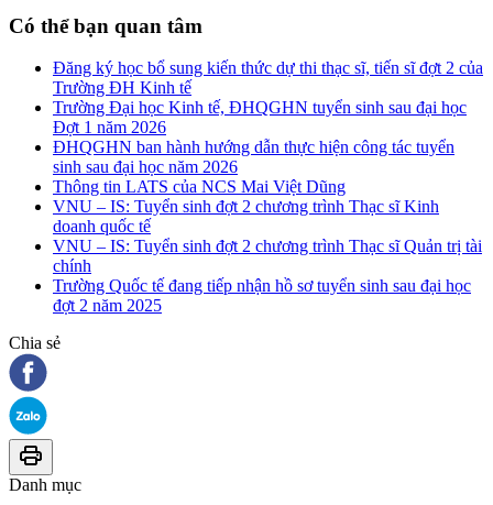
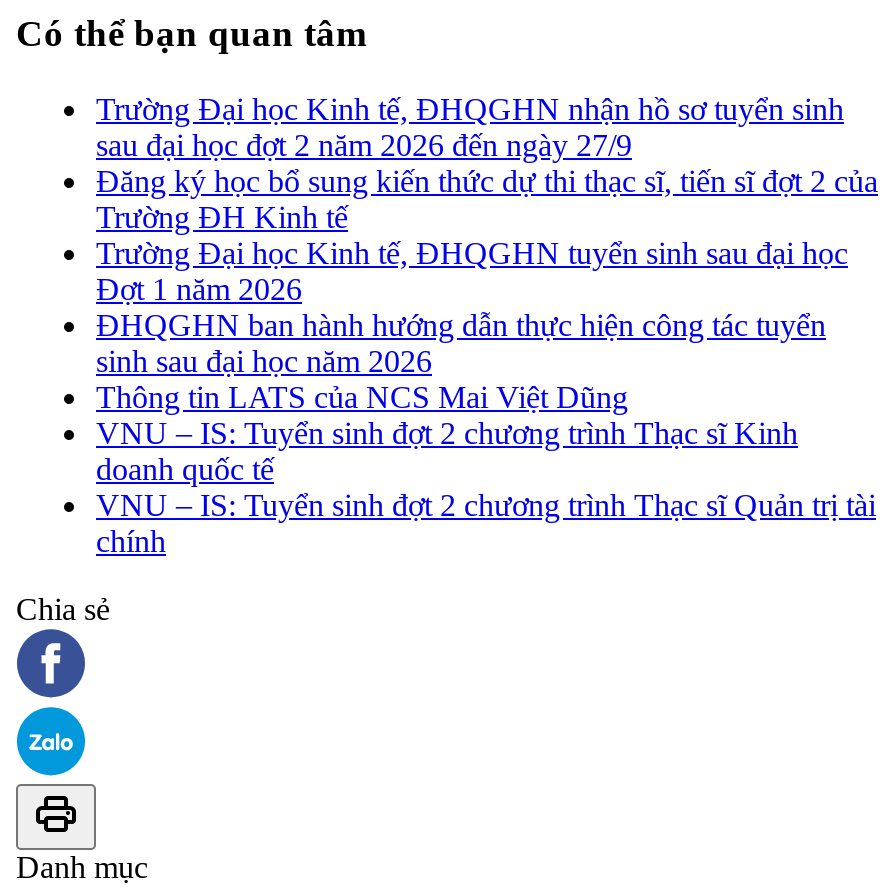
none -> [96,92,844,162] Trường Đại học Kinh tế, ĐHQGHN nhận hồ sơ tuyển sinh | sau đại học đợt 2 năm 2026 đến ngày 27/9
moved [53,59,483,275] -> [96,164,878,558]: Đăng ký học bổ sung kiến thức dự thi thạc sĩ, tiến sĩ đợt 2 của | Trường ĐH Kinh tế | Trường Đại học Kinh tế, ĐHQGHN tuyển sinh sau đại học | ... | VNU – IS: Tuyển sinh đợt 2 chương trình Thạc sĩ Quản trị tài | chính
[53,276,471,315] Trường Quốc tế đang tiếp nhận hồ sơ tuyển sinh sau đại học | đợt 2 năm 2025 -> none

